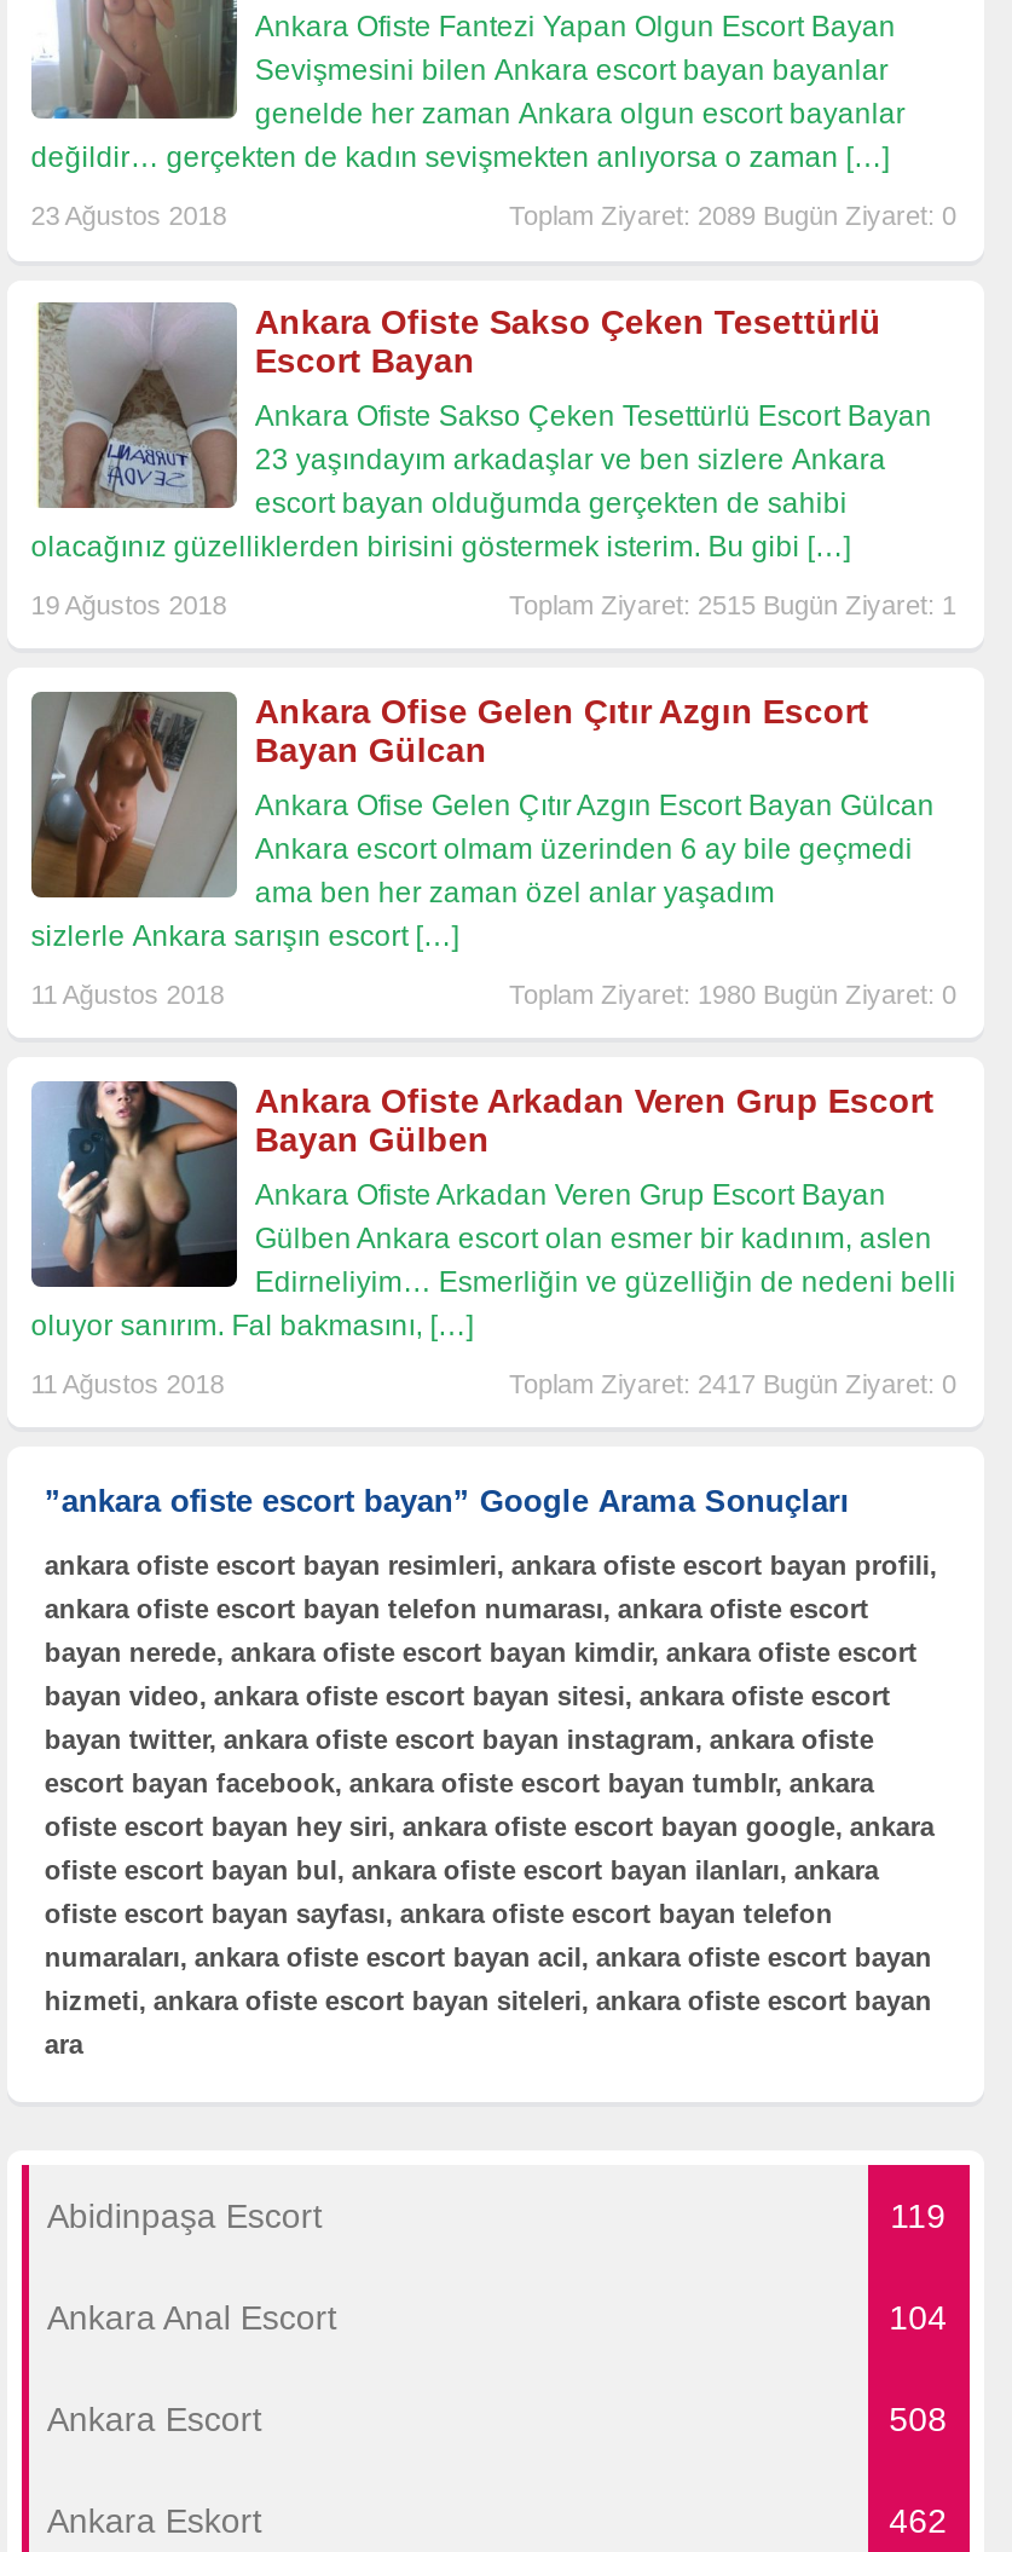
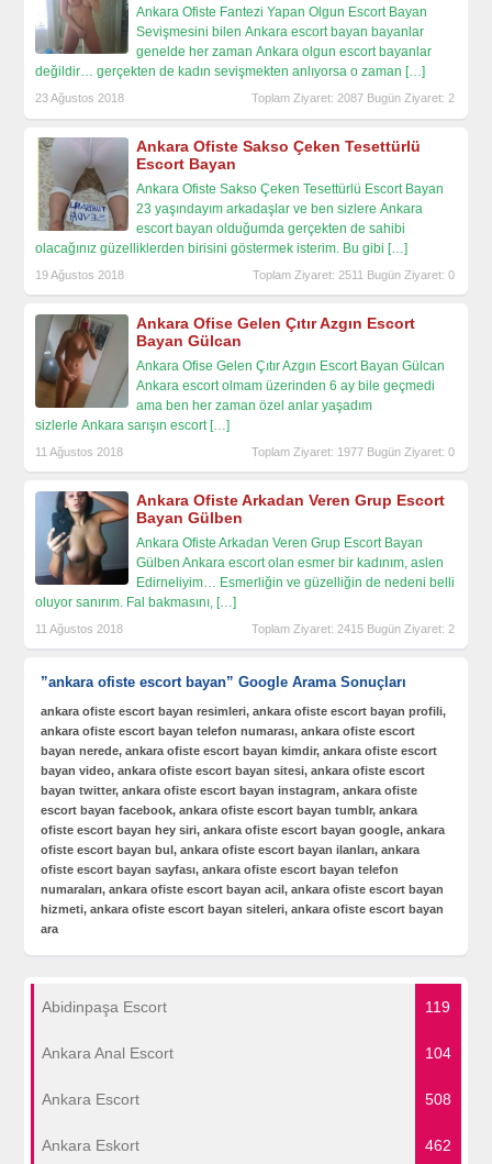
[509,202,956,231] Toplam Ziyaret: 2089 Bugün Ziyaret: 0 -> [252,92,455,105] Toplam Ziyaret: 2087 Bugün Ziyaret: 2
[509,590,956,619] Toplam Ziyaret: 2515 Bugün Ziyaret: 1 -> [253,268,455,281] Toplam Ziyaret: 2511 Bugün Ziyaret: 0
[509,979,956,1008] Toplam Ziyaret: 1980 Bugün Ziyaret: 0 -> [252,445,455,458] Toplam Ziyaret: 1977 Bugün Ziyaret: 0
[509,1368,956,1397] Toplam Ziyaret: 2417 Bugün Ziyaret: 0 -> [252,622,455,635] Toplam Ziyaret: 2415 Bugün Ziyaret: 2

